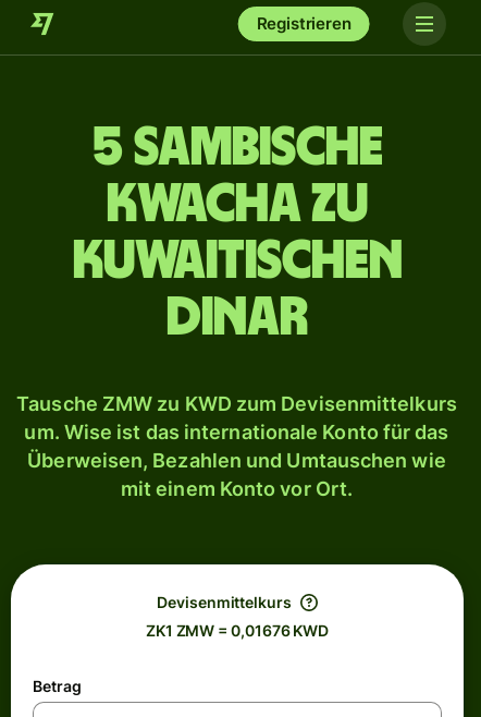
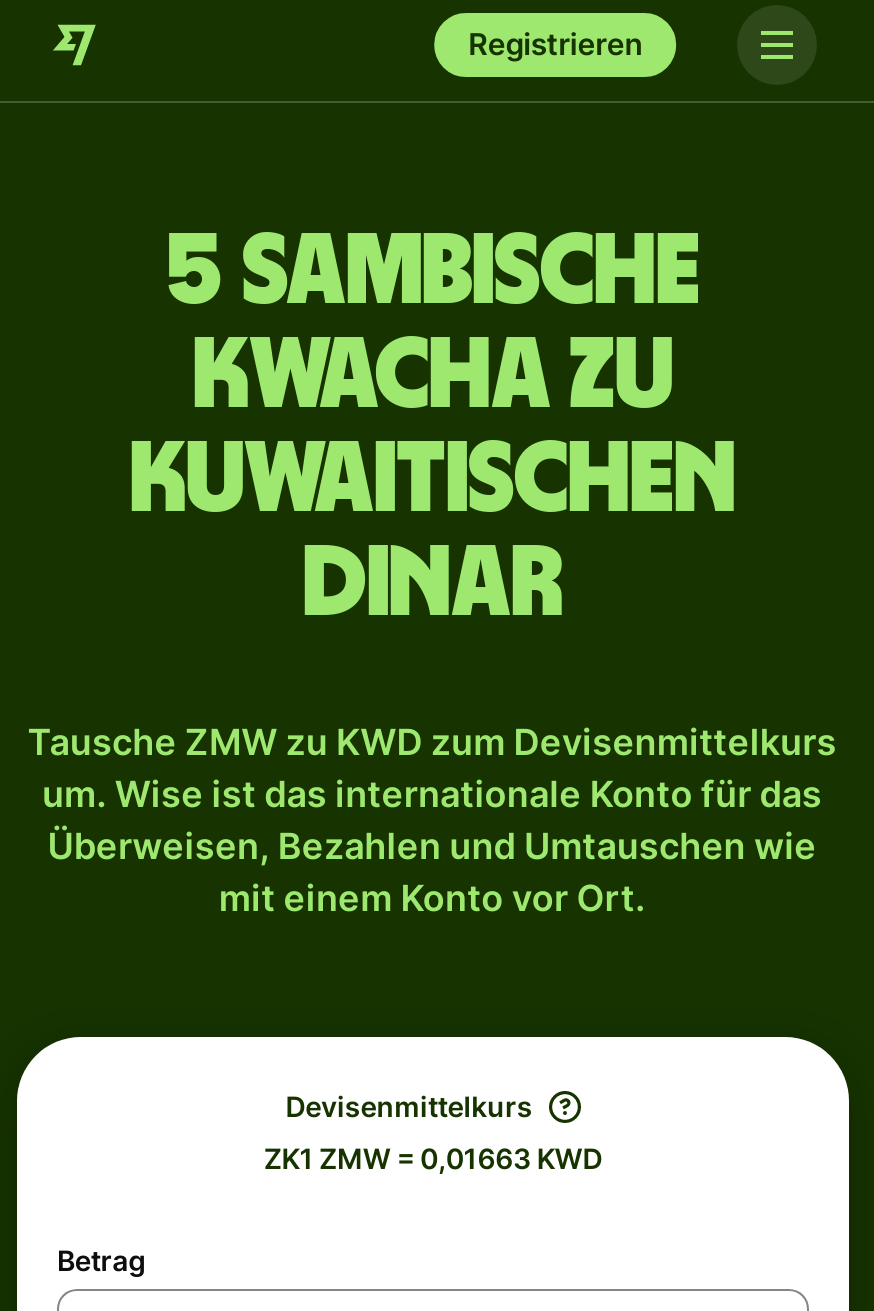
[146,621,329,640] ZK1 ZMW = 0,01676 KWD -> [264,1141,602,1175] ZK1 ZMW = 0,01663 KWD

